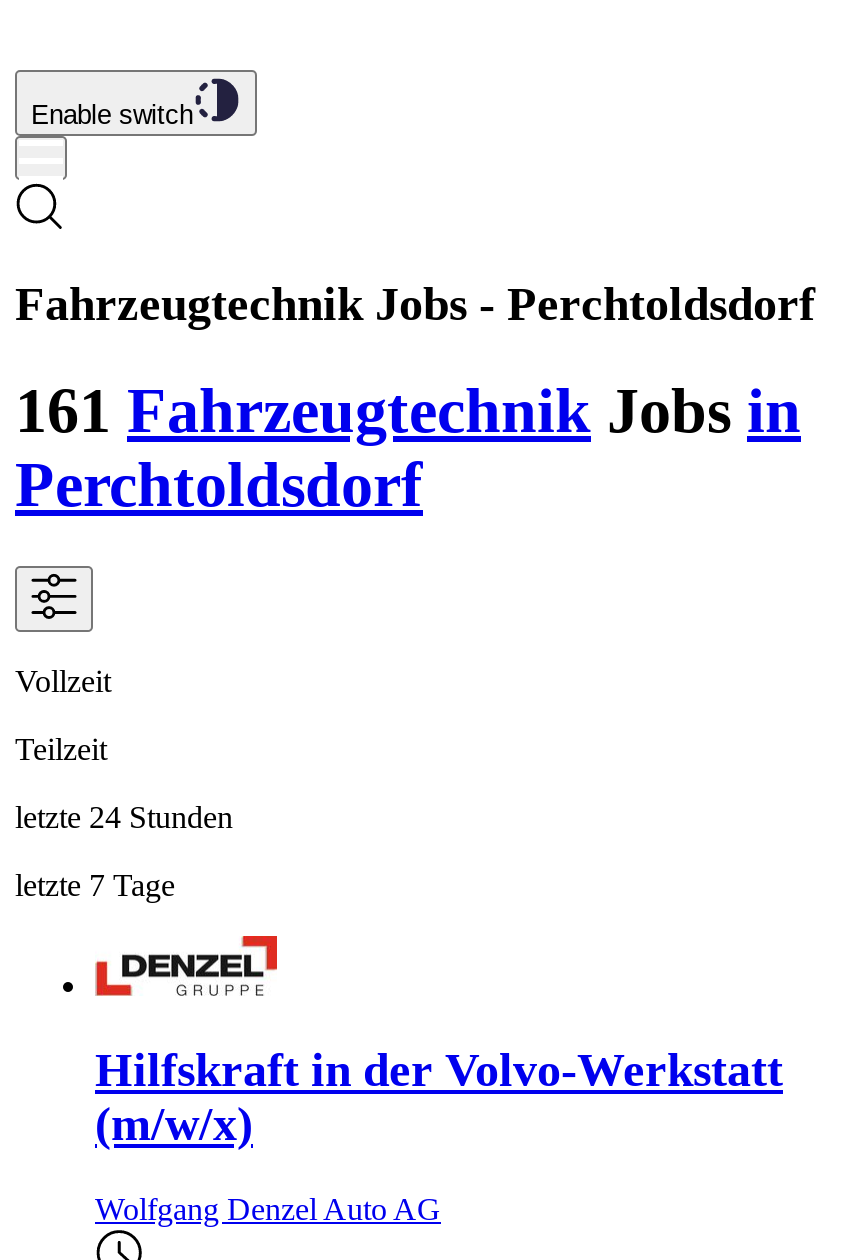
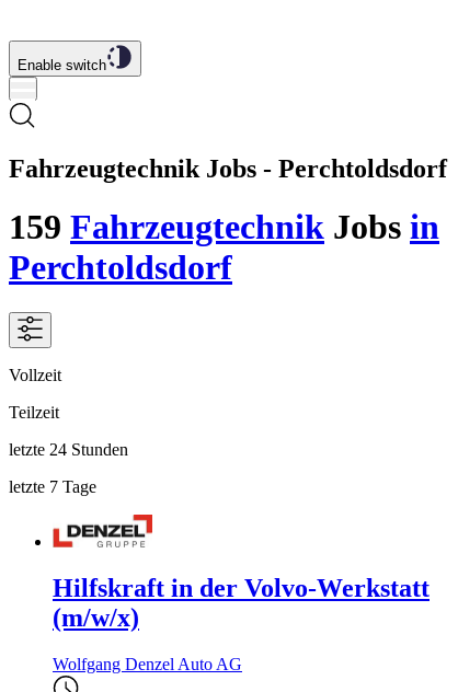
[15,375,801,447] 161 Fahrzeugtechnik Jobs in -> [9,207,439,247] 159 Fahrzeugtechnik Jobs in

